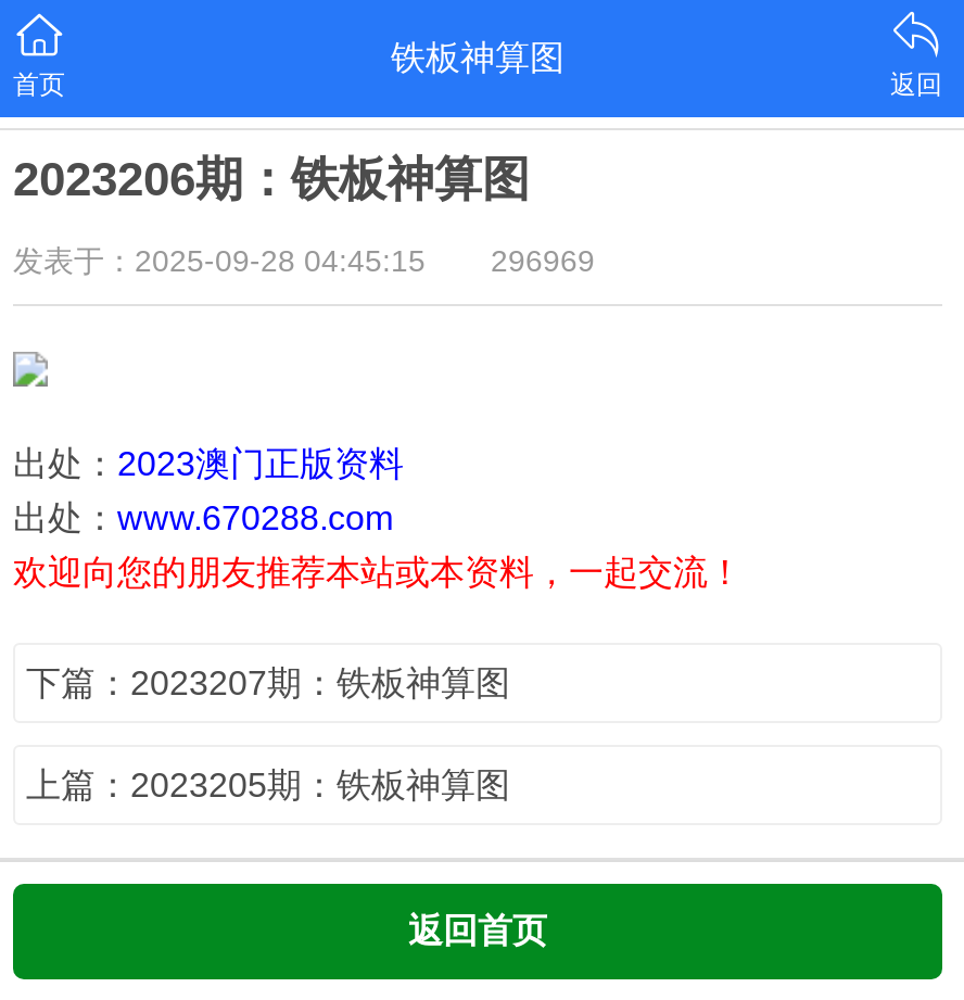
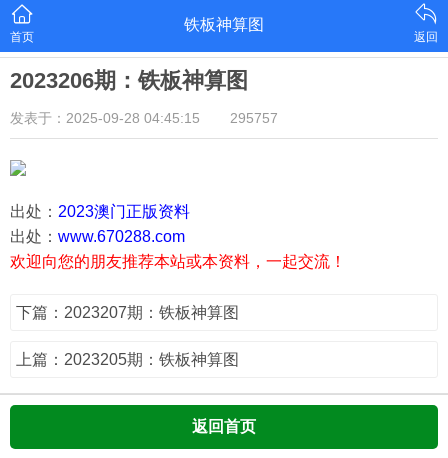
[13,243,595,278] 发表于：2025-09-28 04:45:15 296969 -> [10,110,278,126] 发表于：2025-09-28 04:45:15 295757

